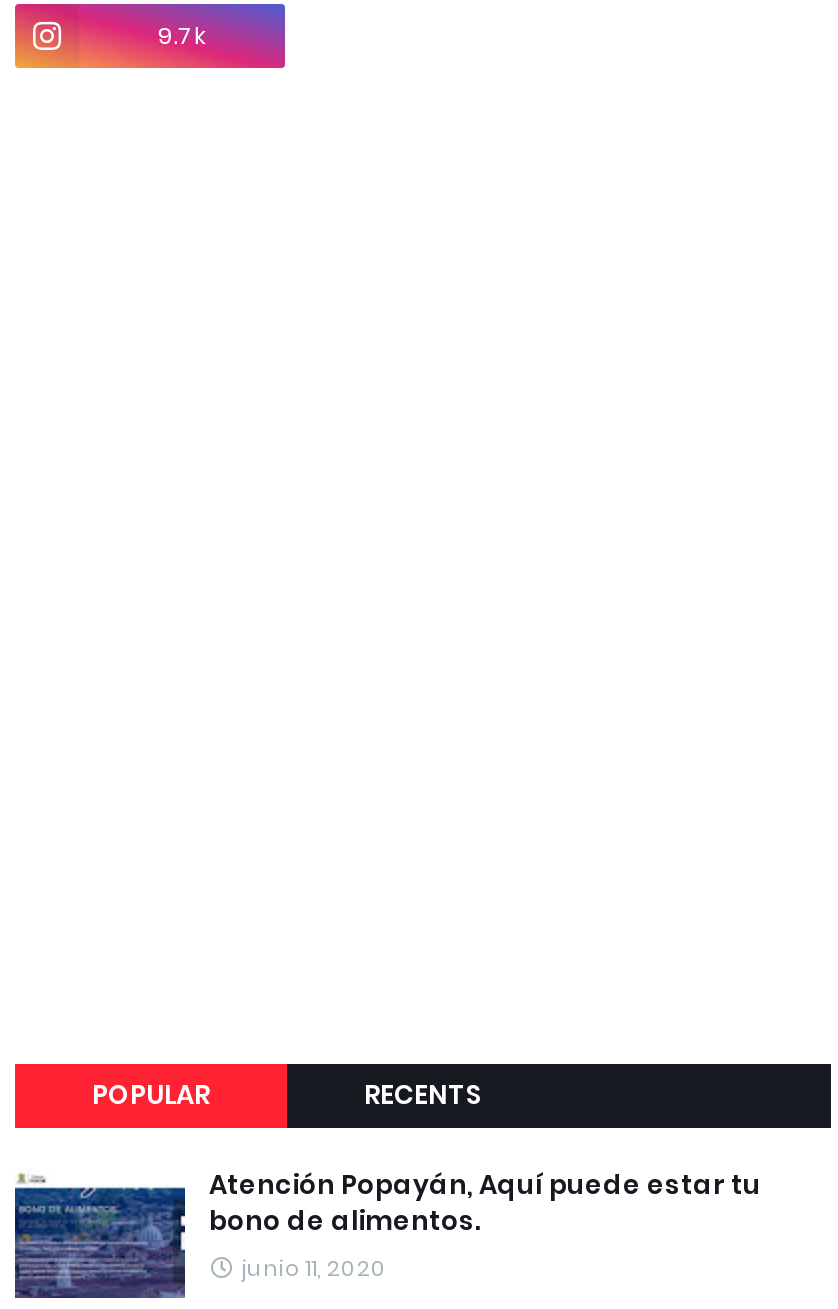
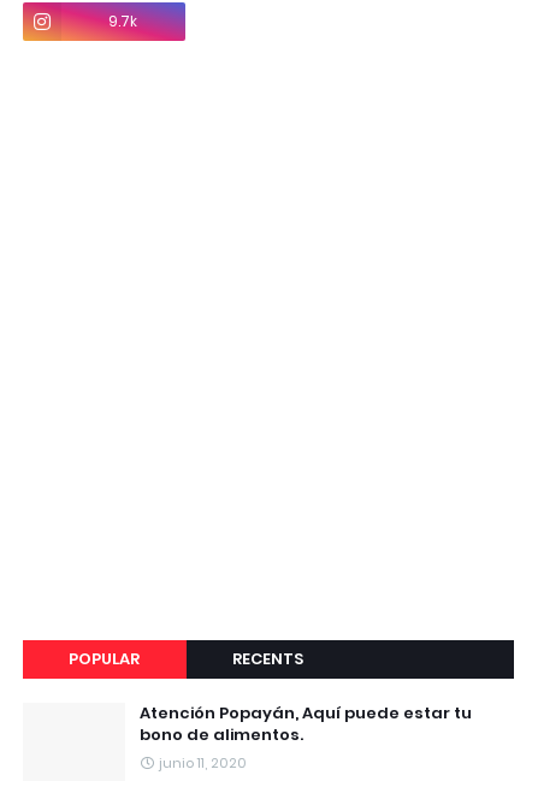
[13,1172,187,1300] [image] -> none

